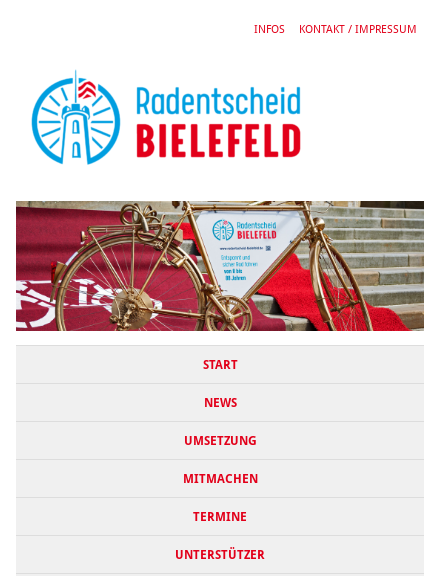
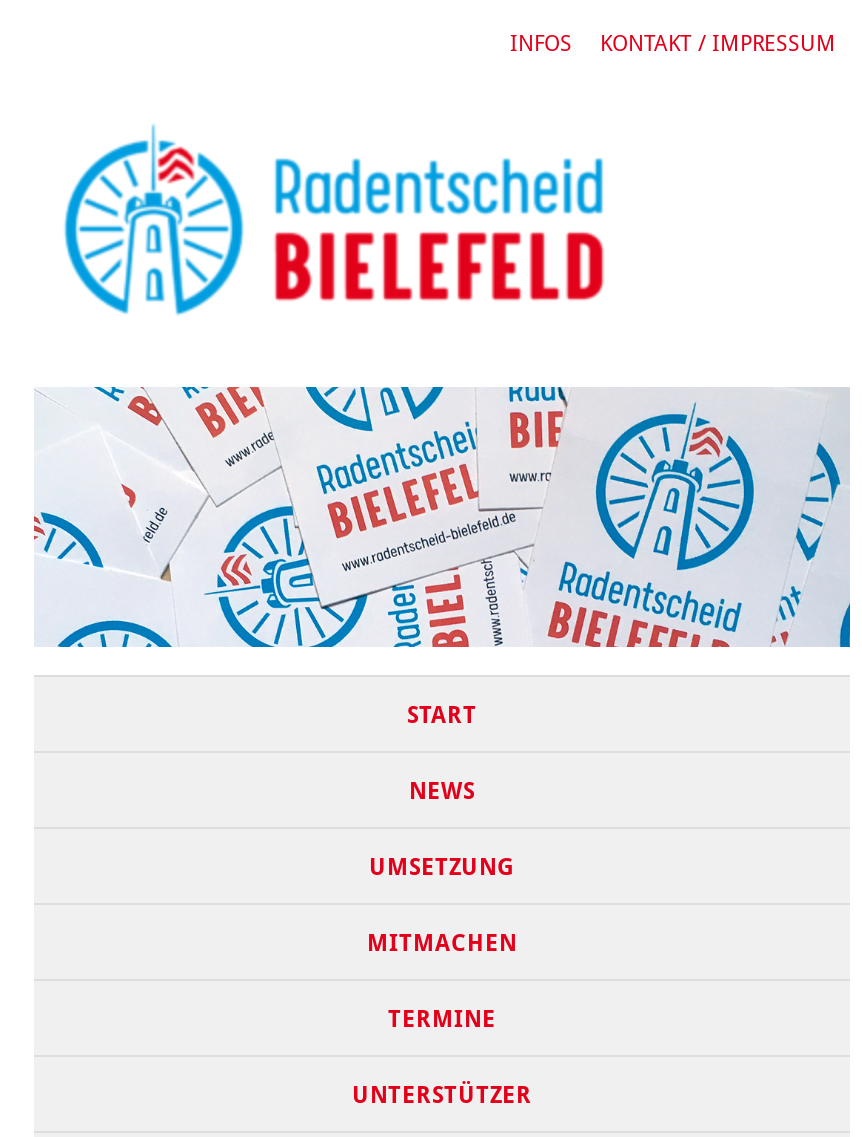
[15,200,425,332] [image] -> [32,385,852,649] [image]

